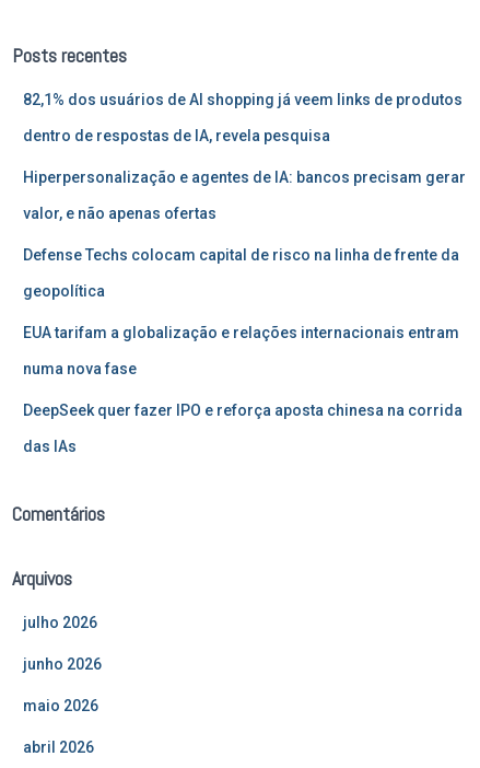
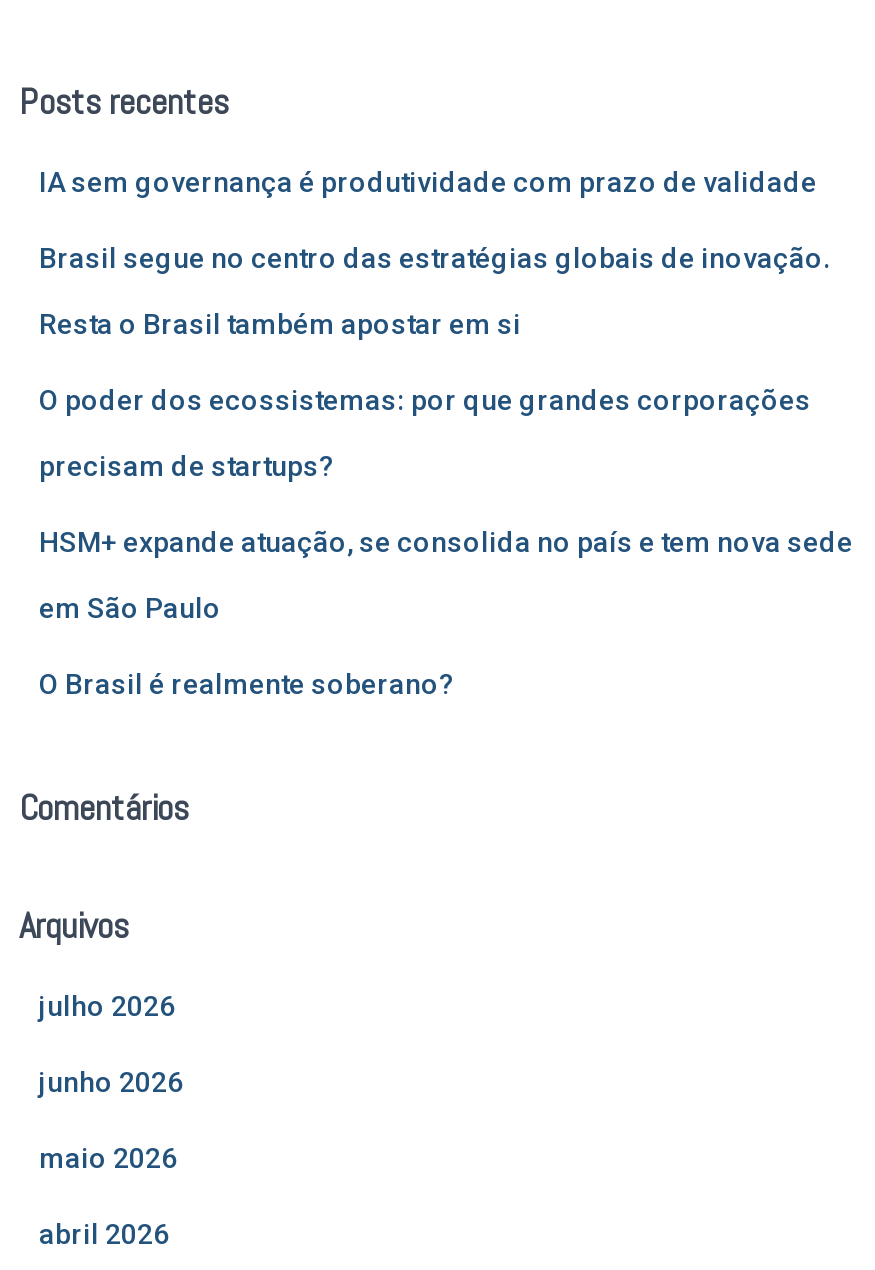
[23,91,466,455] 82,1% dos usuários de AI shopping já veem links de produtos | dentro de respostas de IA, revela pesquisa | Hiperpersonalização e agentes de IA: bancos precisam gerar | valor, e não apenas ofertas | Defense Techs colocam capital de risco na linha de frente da | geopolítica | EUA tarifam a globalização e relações internacionais entram | numa nova fase | DeepSeek quer fazer IPO e reforça aposta chinesa na corrida | das IAs -> [39,166,853,700] IA sem governança é produtividade com prazo de validade | Brasil segue no centro das estratégias globais de inovação. | Resta o Brasil também apostar em si | O poder dos ecossistemas: por que grandes corporações | precisam de startups? | HSM+ expande atuação, se consolida no país e tem nova sede | em São Paulo | O Brasil é realmente soberano?

